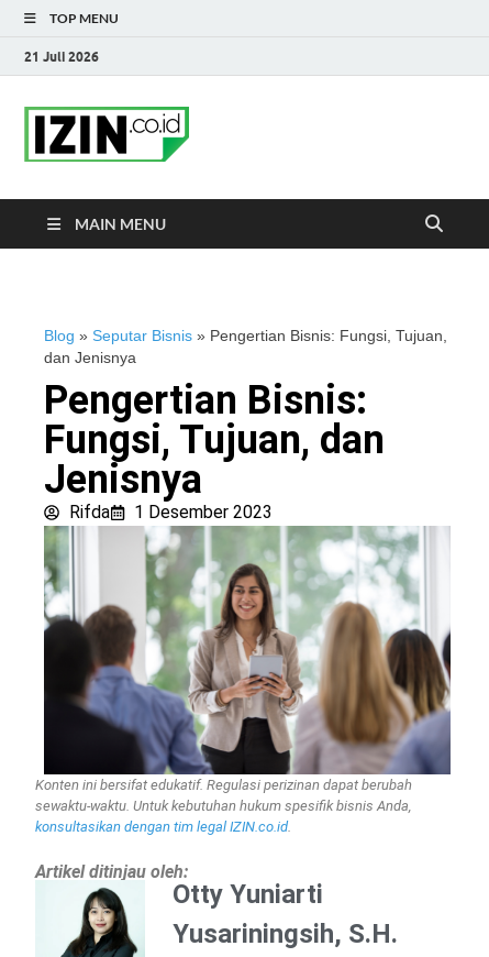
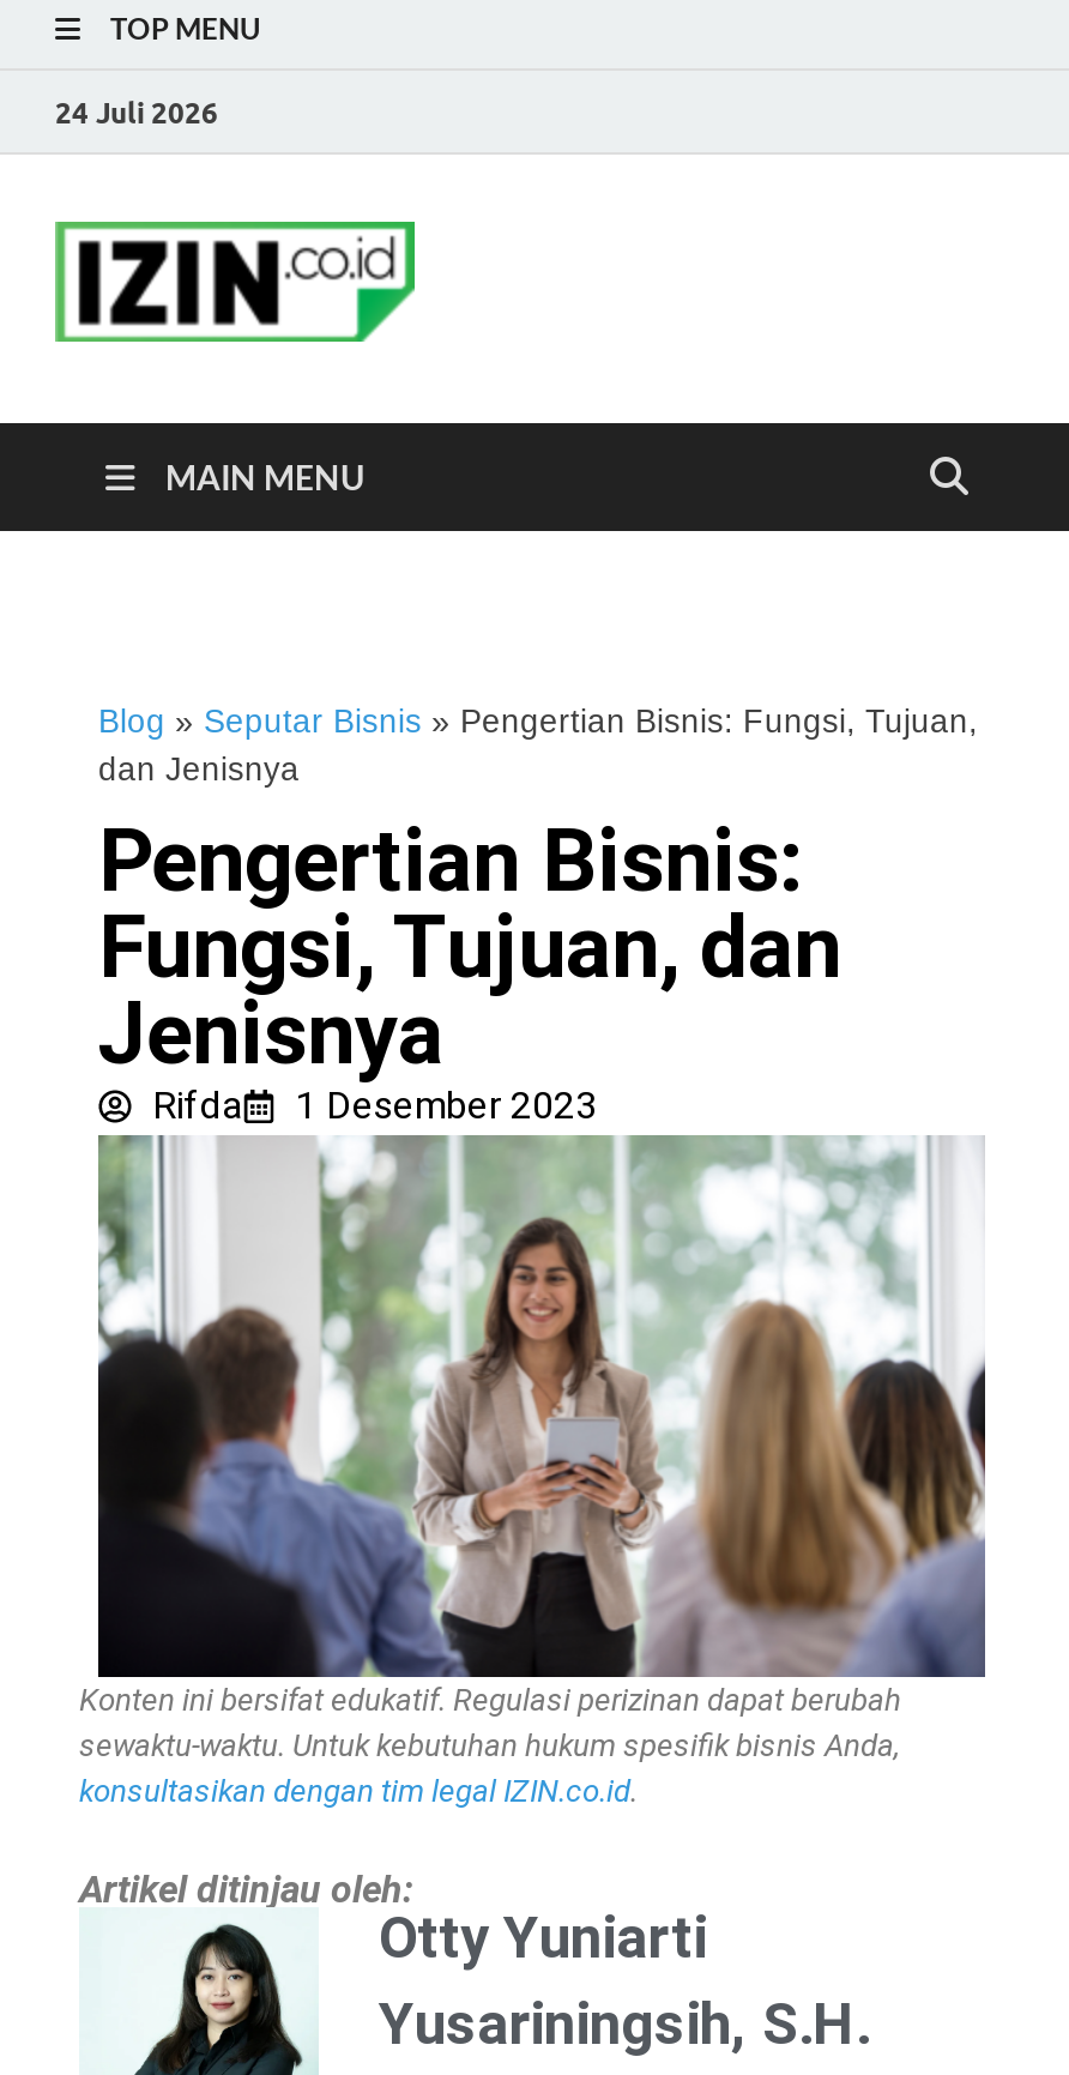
[24,48,99,64] 21 Juli 2026 -> [55,94,218,129] 24 Juli 2026

